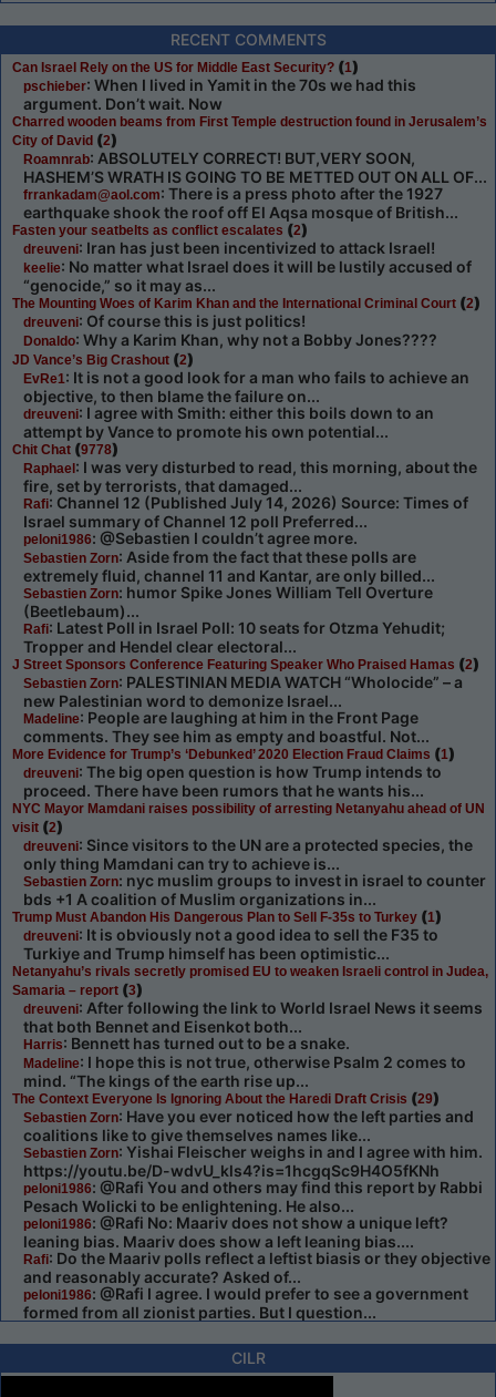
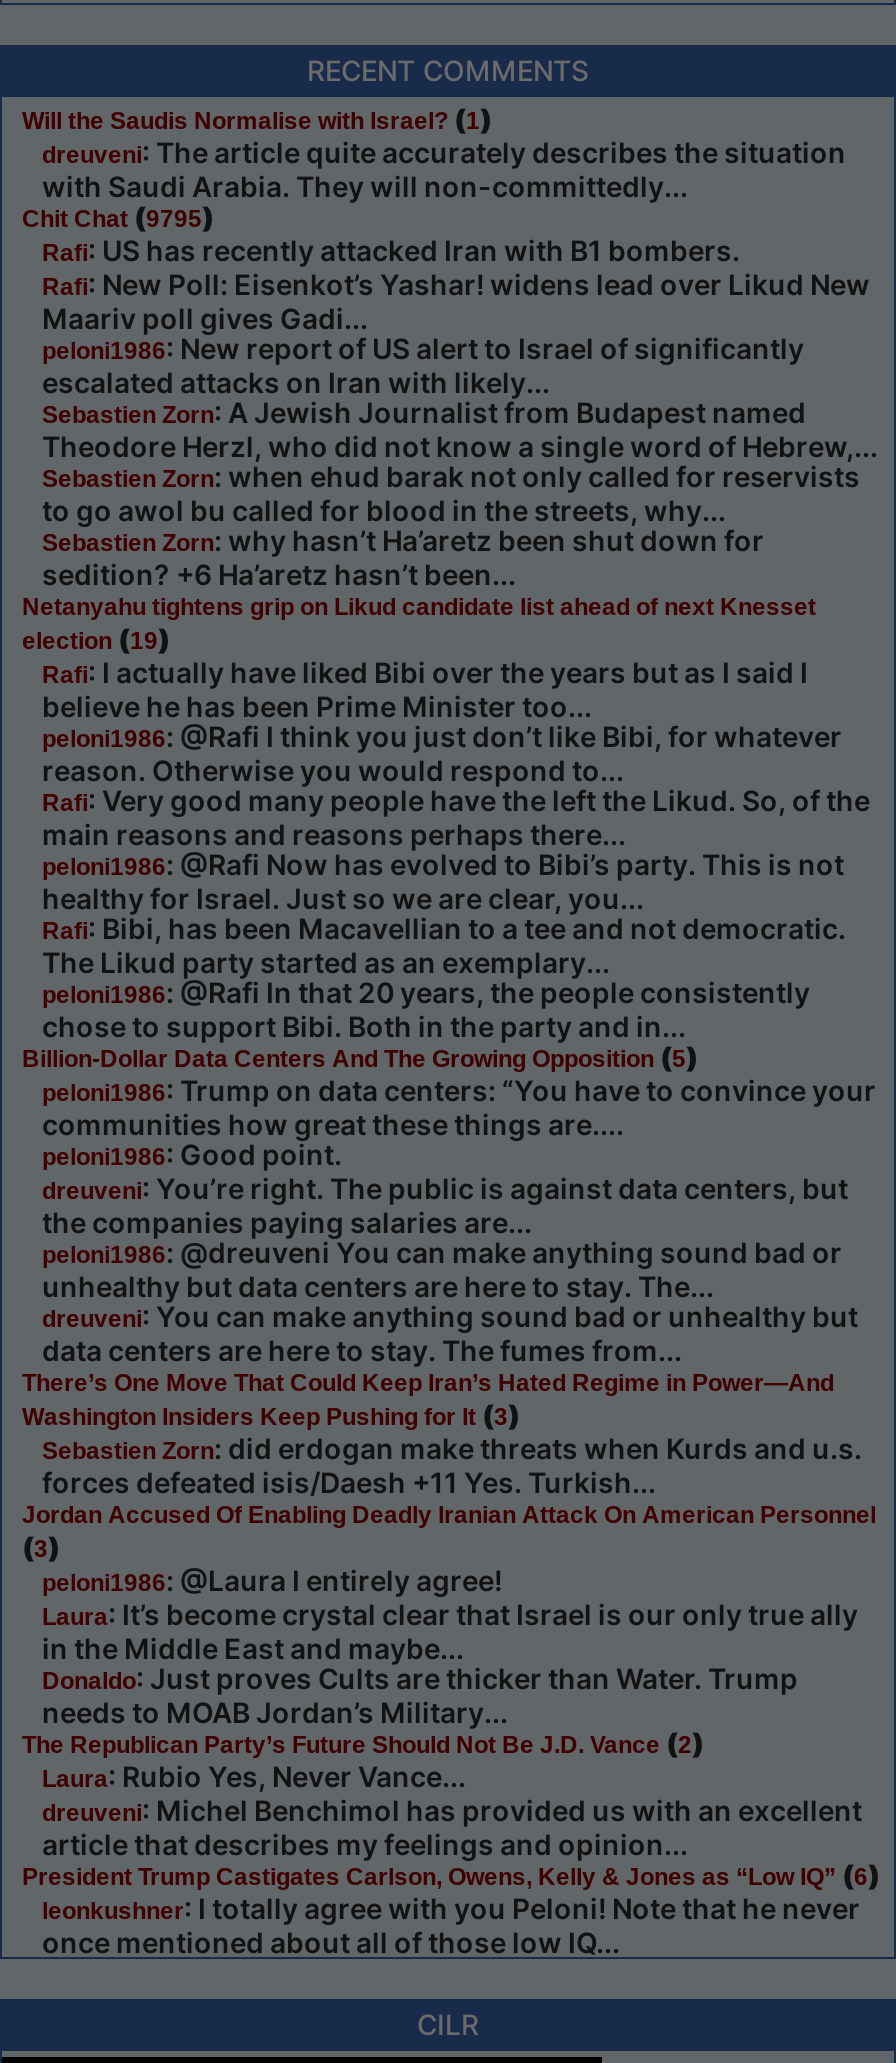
[12,56,490,1322] Can Israel Rely on the US for Middle East Security? (1) | pschieber: When I lived in Yamit in the 70s we had this | argument. Don’t wait. Now | Charred wooden beams from First Temple destruction found in Jerusalem’s | City of David (2) | Roamnrab: ABSOLUTELY CORRECT! BUT,VERY SOON, | HASHEM’S WRATH IS GOING TO BE METTED OUT ON ALL OF... | frrankadam@aol.com: There is a press photo after the 1927 | earthquake shook the roof off El Aqsa mosque of British... | Fasten your seatbelts as conflict escalates(2) | dreuveni: Iran has just been incentivized to attack Israel! | keelie: No matter what Israel does it will be lustily accused of | “genocide,” so it may as... | The Mounting Woes of Karim Khan and the International Criminal Court (2) | dreuveni: Of course this is just politics! | Donaldo: Why a Karim Khan, why not a Bobby Jones???? | JD Vance’s Big Crashout (2) | EvRe1: It is not a good look for a man who fails to achieve an | objective, to then blame the failure on... | dreuveni: I agree with Smith: either this boils down to an | attempt by Vance to promote his own potential... | Chit Chat(9778) | Raphael: I was very disturbed to read, this morning, about the | fire, set by terrorists, that damaged... | Rafi: Channel 12 (Published July 14, 2026) Source: Times of | Israel summary of Channel 12 poll Preferred... | peloni1986: @Sebastien I couldn’t agree more. | Sebastien Zorn: Aside from the fact that these polls are | extremely fluid, channel 11 and Kantar, are only billed... | Sebastien Zorn: humor Spike Jones William Tell Overture | (Beetlebaum)... | Rafi: Latest Poll in Israel Poll: 10 seats for Otzma Yehudit; | Tropper and Hendel clear electoral... | J Street Sponsors Conference Featuring Speaker Who Praised Hamas (2) | Sebastien Zorn: PALESTINIAN MEDIA WATCH “Wholocide” – a | new Palestinian word to demonize Israel... | Madeline: People are laughing at him in the Front Page | comments. They see him as empty and boastful. Not... | More Evidence for Trump’s ‘Debunked’ 2020 Election Fraud Claims (1) | dreuveni: The big open question is how Trump intends to | proceed. There have been rumors that he wants his... | NYC Mayor Mamdani raises possibility of arresting Netanyahu ahead of UN | visit (2) | dreuveni: Since visitors to the UN are a protected species, the | only thing Mamdani can try to achieve is... | Sebastien Zorn: nyc muslim groups to invest in israel to counter | bds +1 A coalition of Muslim organizations in... | Trump Must Abandon His Dangerous Plan to Sell F-35s to Turkey (1) | dreuveni: It is obviously not a good idea to sell the F35 to | Turkiye and Trump himself has been optimistic... | Netanyahu’s rivals secretly promised EU to weaken Israeli control in Judea, | Samaria – report (3) | dreuveni: After following the link to World Israel News it seems | that both Bennet and Eisenkot both... | Harris: Bennett has turned out to be a snake. | Madeline: I hope this is not true, otherwise Psalm 2 comes to | mind. “The kings of the earth rise up... | The Context Everyone Is Ignoring About the Haredi Draft Crisis (29) | Sebastien Zorn: Have you ever noticed how the left parties and | coalitions like to give themselves names like... | Sebastien Zorn: Yishai Fleischer weighs in and I agree with him. | https://youtu.be/D-wdvU_kls4?is=1hcgqSc9H4O5fKNh | peloni1986: @Rafi You and others may find this report by Rabbi | Pesach Wolicki to be enlightening. He also... | peloni1986: @Rafi No: Maariv does not show a unique left? | leaning bias. Maariv does show a left leaning bias.... | Rafi: Do the Maariv polls reflect a leftist biasis or they objective | and reasonably accurate? Asked of... | peloni1986: @Rafi I agree. I would prefer to see a government | formed from all zionist parties. But I question... -> [22,101,880,1959] Will the Saudis Normalise with Israel? (1) | dreuveni: The article quite accurately describes the situation | with Saudi Arabia. They will non-committedly... | Chit Chat(9795) | Rafi: US has recently attacked Iran with B1 bombers. | Rafi: New Poll: Eisenkot’s Yashar! widens lead over Likud New | Maariv poll gives Gadi... | peloni1986: New report of US alert to Israel of significantly | escalated attacks on Iran with likely... | Sebastien Zorn: A Jewish Journalist from Budapest named | Theodore Herzl, who did not know a single word of Hebrew,... | Sebastien Zorn: when ehud barak not only called for reservists | to go awol bu called for blood in the streets, why... | Sebastien Zorn: why hasn’t Ha’aretz been shut down for | sedition? +6 Ha’aretz hasn’t been... | Netanyahu tightens grip on Likud candidate list ahead of next Knesset | election (19) | Rafi: I actually have liked Bibi over the years but as I said I | believe he has been Prime Minister too... | peloni1986: @Rafi I think you just don’t like Bibi, for whatever | reason. Otherwise you would respond to... | Rafi: Very good many people have the left the Likud. So, of the | main reasons and reasons perhaps there... | peloni1986: @Rafi Now has evolved to Bibi’s party. This is not | healthy for Israel. Just so we are clear, you... | Rafi: Bibi, has been Macavellian to a tee and not democratic. | The Likud party started as an exemplary... | peloni1986: @Rafi In that 20 years, the people consistently | chose to support Bibi. Both in the party and in... | Billion-Dollar Data Centers And The Growing Opposition(5) | peloni1986: Trump on data centers: “You have to convince your | communities how great these things are.... | peloni1986: Good point. | dreuveni: You’re right. The public is against data centers, but | the companies paying salaries are... | peloni1986: @dreuveni You can make anything sound bad or | unhealthy but data centers are here to stay. The... | dreuveni: You can make anything sound bad or unhealthy but | data centers are here to stay. The fumes from... | There’s One Move That Could Keep Iran’s Hated Regime in Power—And | Washington Insiders Keep Pushing for It (3) | Sebastien Zorn: did erdogan make threats when Kurds and u.s. | forces defeated isis/Daesh +11 Yes. Turkish... | Jordan Accused Of Enabling Deadly Iranian Attack On American Personnel | (3) | peloni1986: @Laura I entirely agree! | Laura: It’s become crystal clear that Israel is our only true ally | in the Middle East and maybe... | Donaldo: Just proves Cults are thicker than Water. Trump | needs to MOAB Jordan’s Military... | The Republican Party’s Future Should Not Be J.D. Vance (2) | Laura: Rubio Yes, Never Vance... | dreuveni: Michel Benchimol has provided us with an excellent | article that describes my feelings and opinion... | President Trump Castigates Carlson, Owens, Kelly & Jones as “Low IQ” (6) | leonkushner: I totally agree with you Peloni! Note that he never | once mentioned about all of those low IQ...

